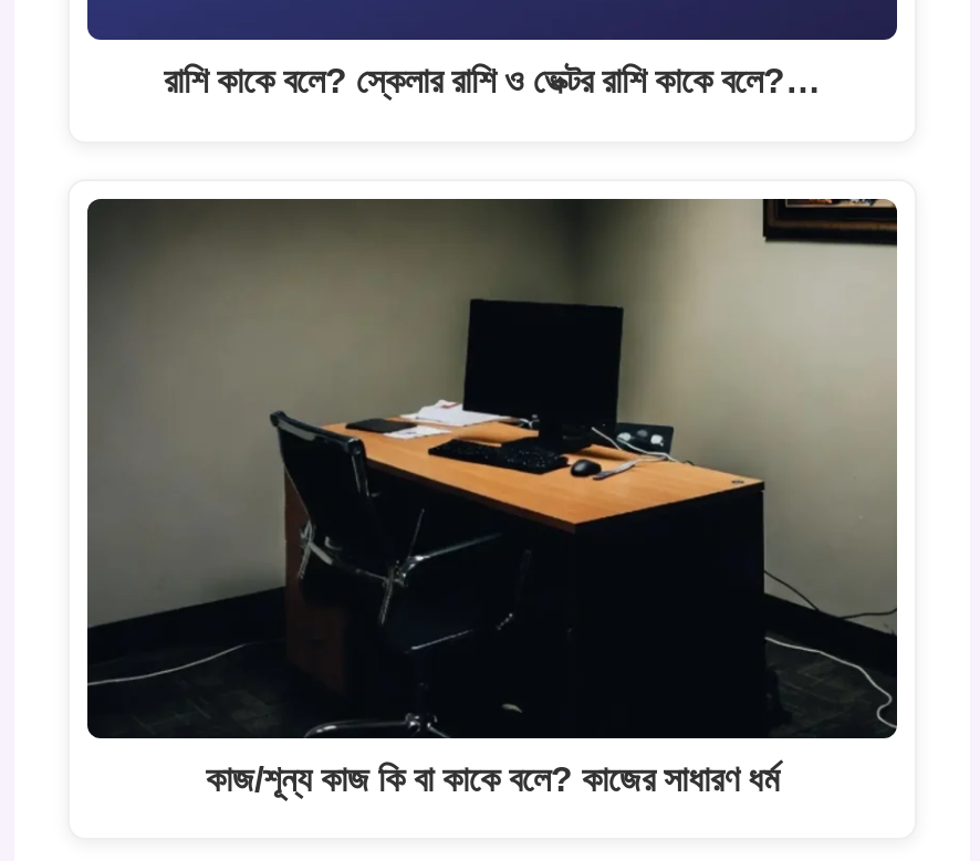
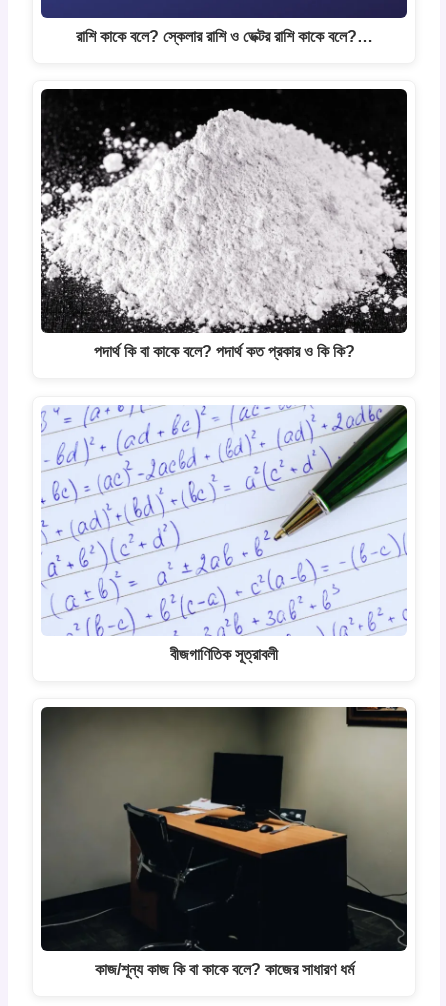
none -> [41,88,407,360] [image] | পদার্থ কি বা কাকে বলে? পদার্থ কত প্রকার ও কি কি?
none -> [41,404,408,663] [image] | বীজগাণিতিক সূত্রাবলী

